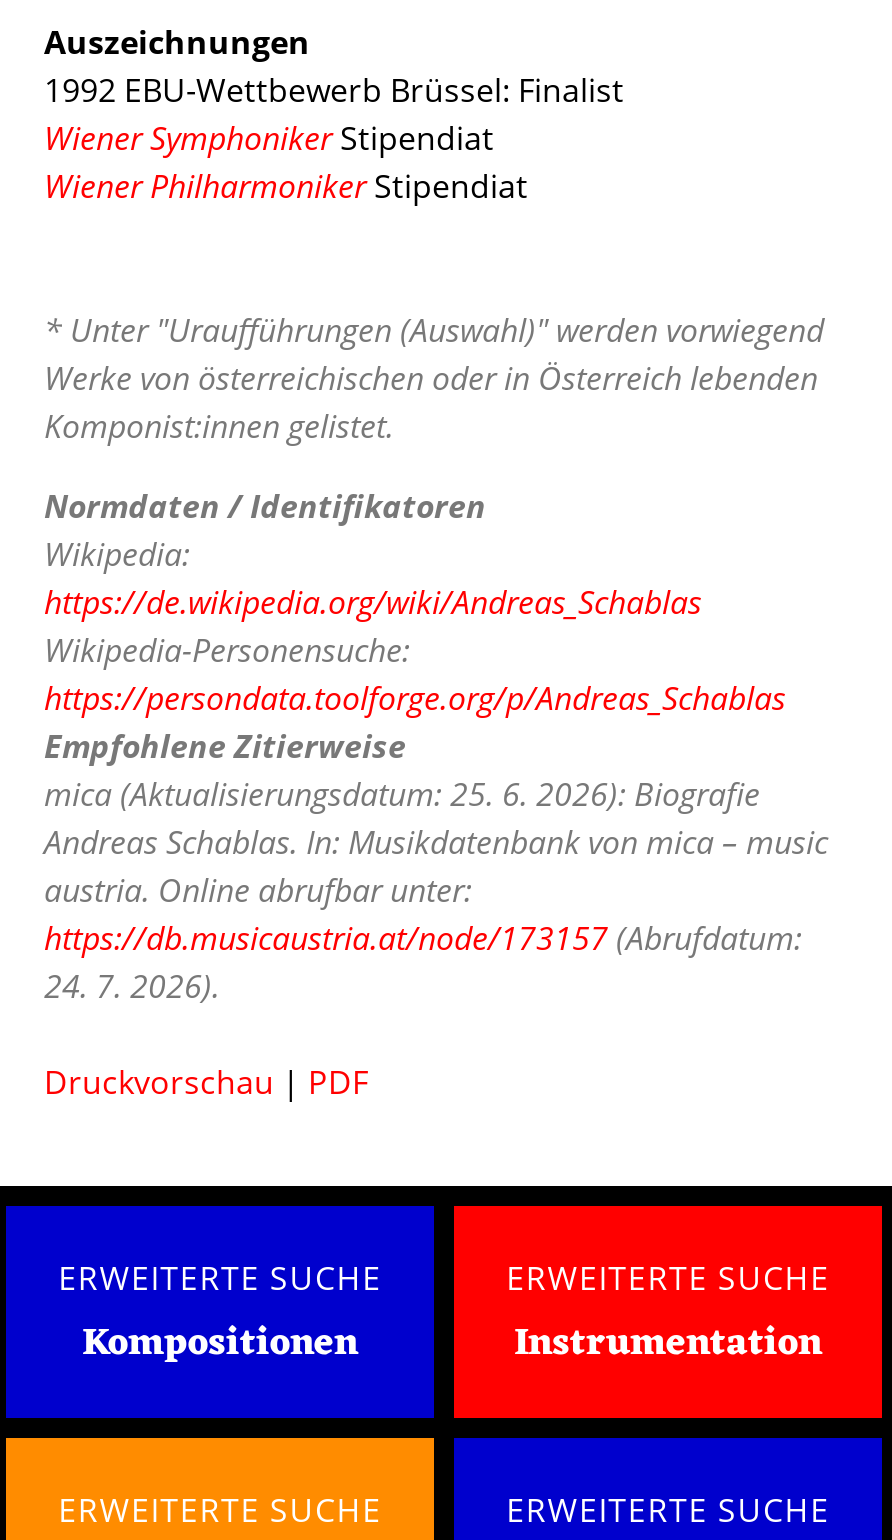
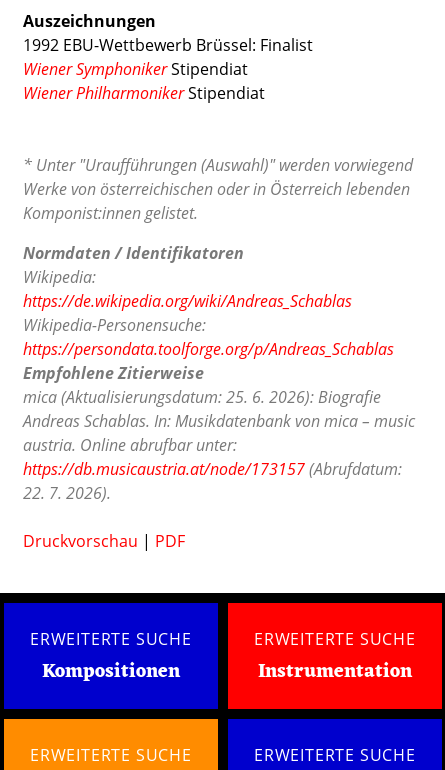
[44,964,220,1008] 24. 7. 2026). -> [23,482,111,504] 22. 7. 2026).

